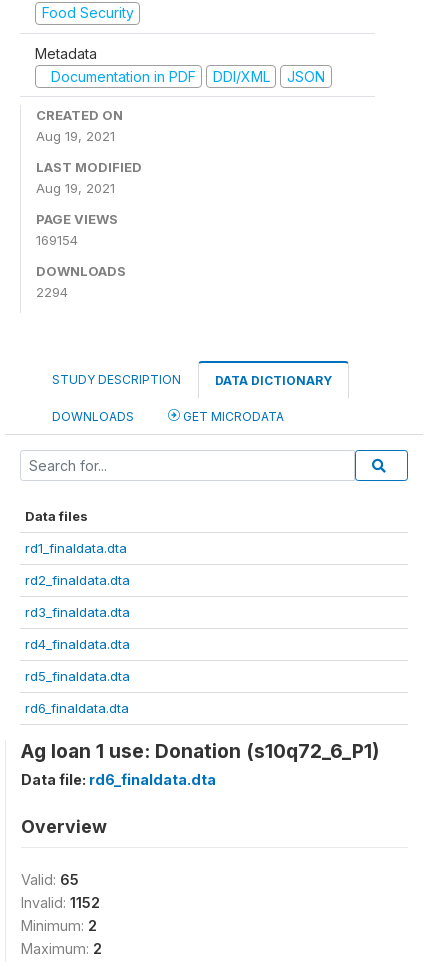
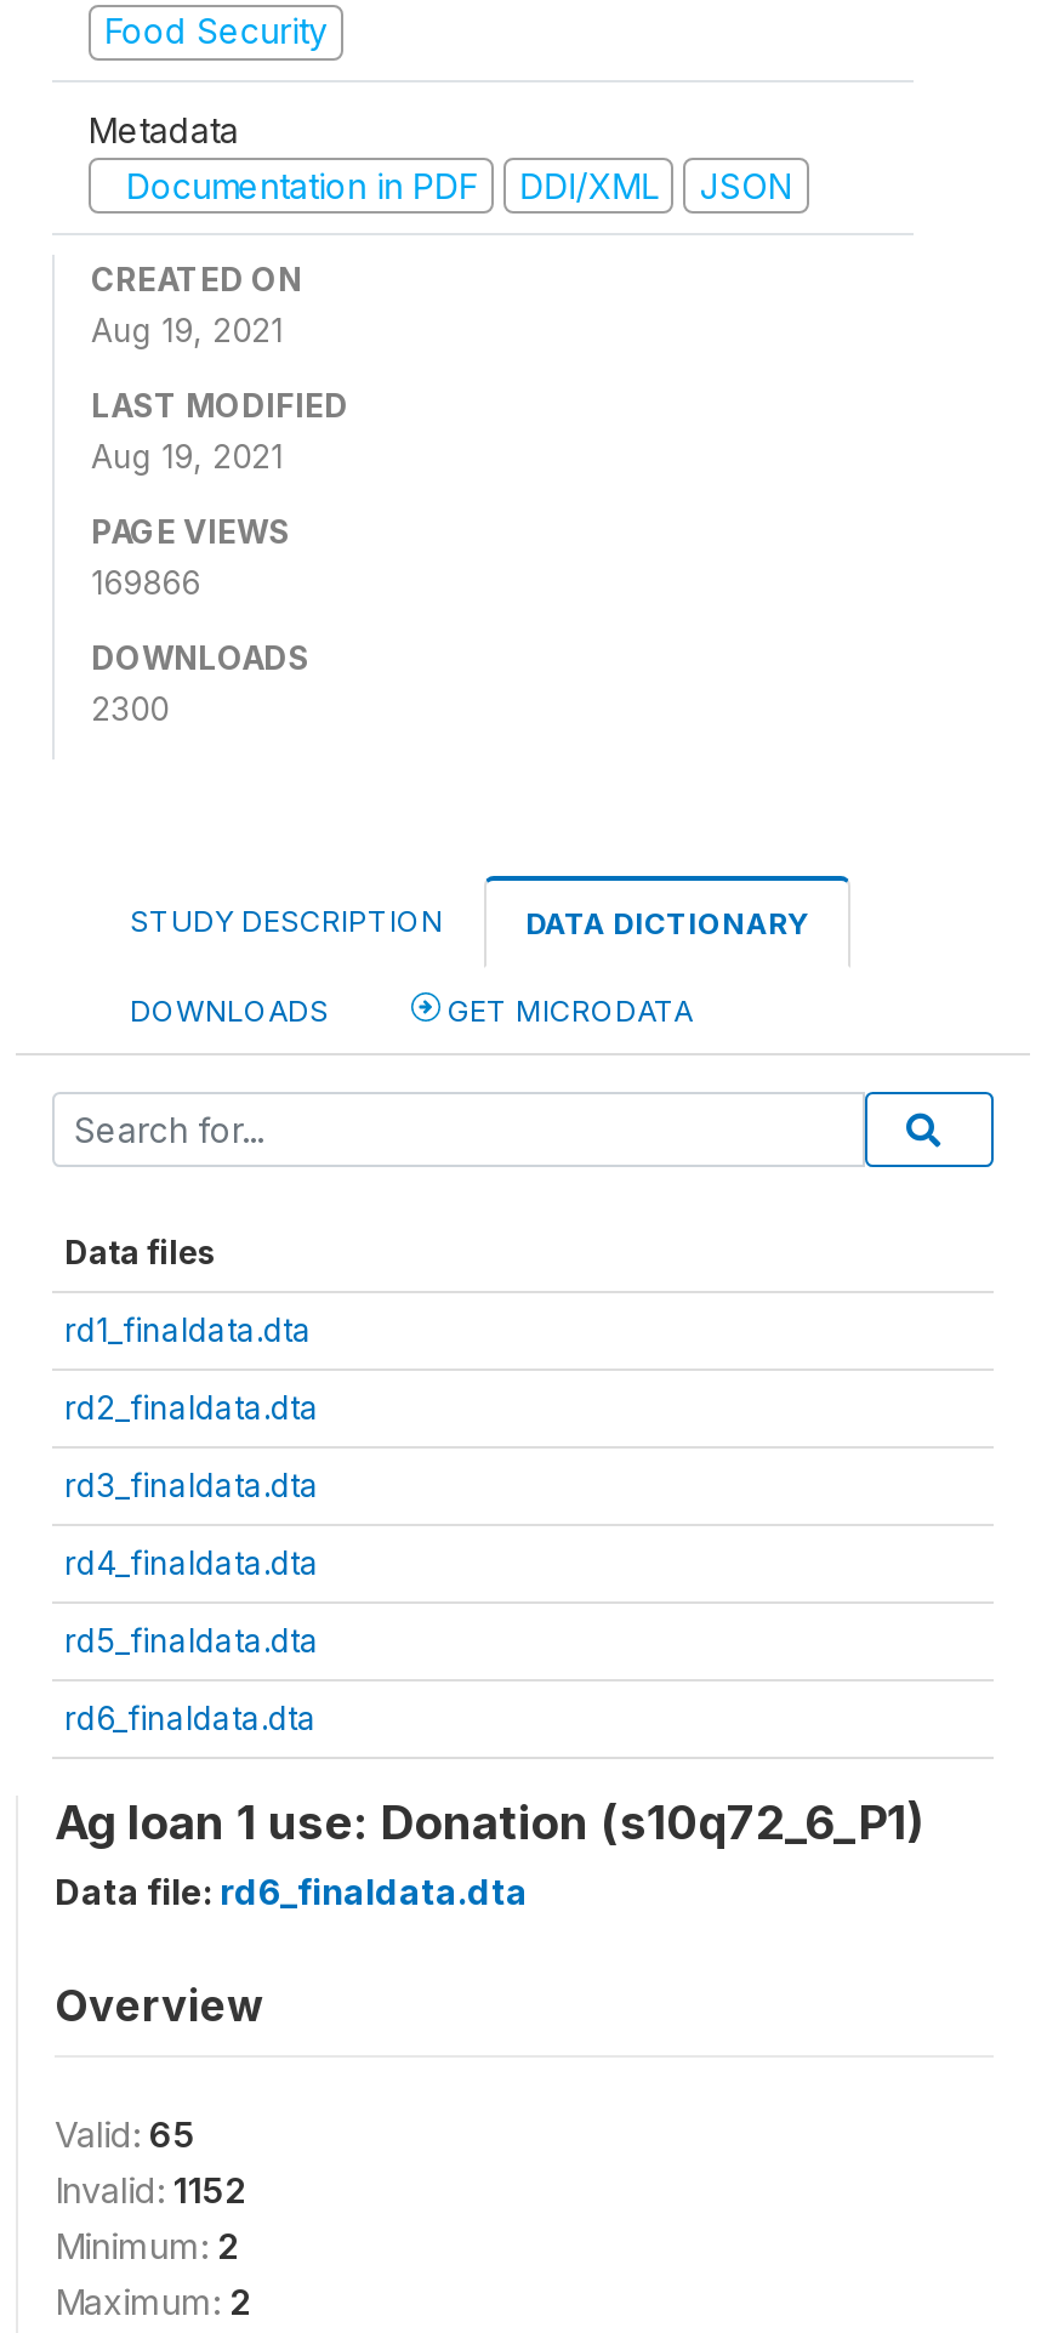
[36,232,78,248] 169154 -> [91,564,200,602] 169866
[36,284,68,300] 2294 -> [91,690,169,729] 2300

